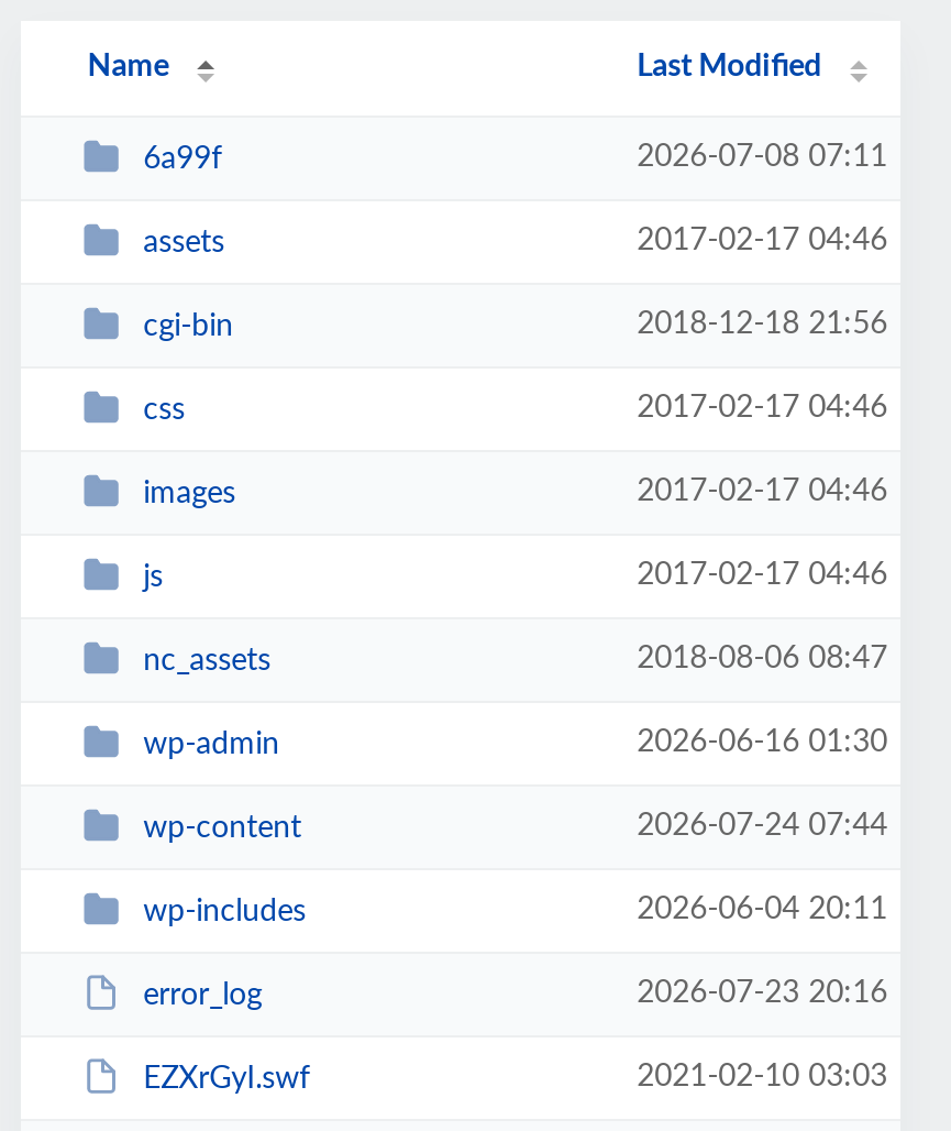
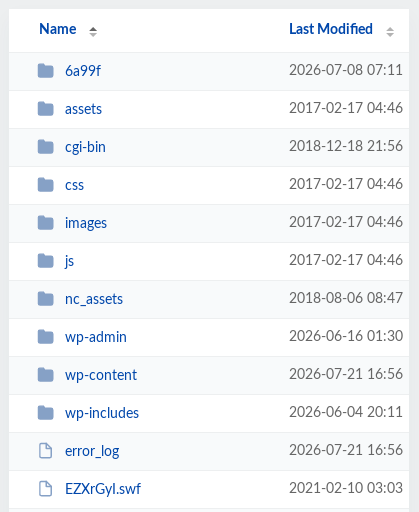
[637,811,887,842] 2026-07-24 07:44 -> [289,368,403,382] 2026-07-21 16:56
[637,978,887,1009] 2026-07-23 20:16 -> [289,444,403,458] 2026-07-21 16:56

